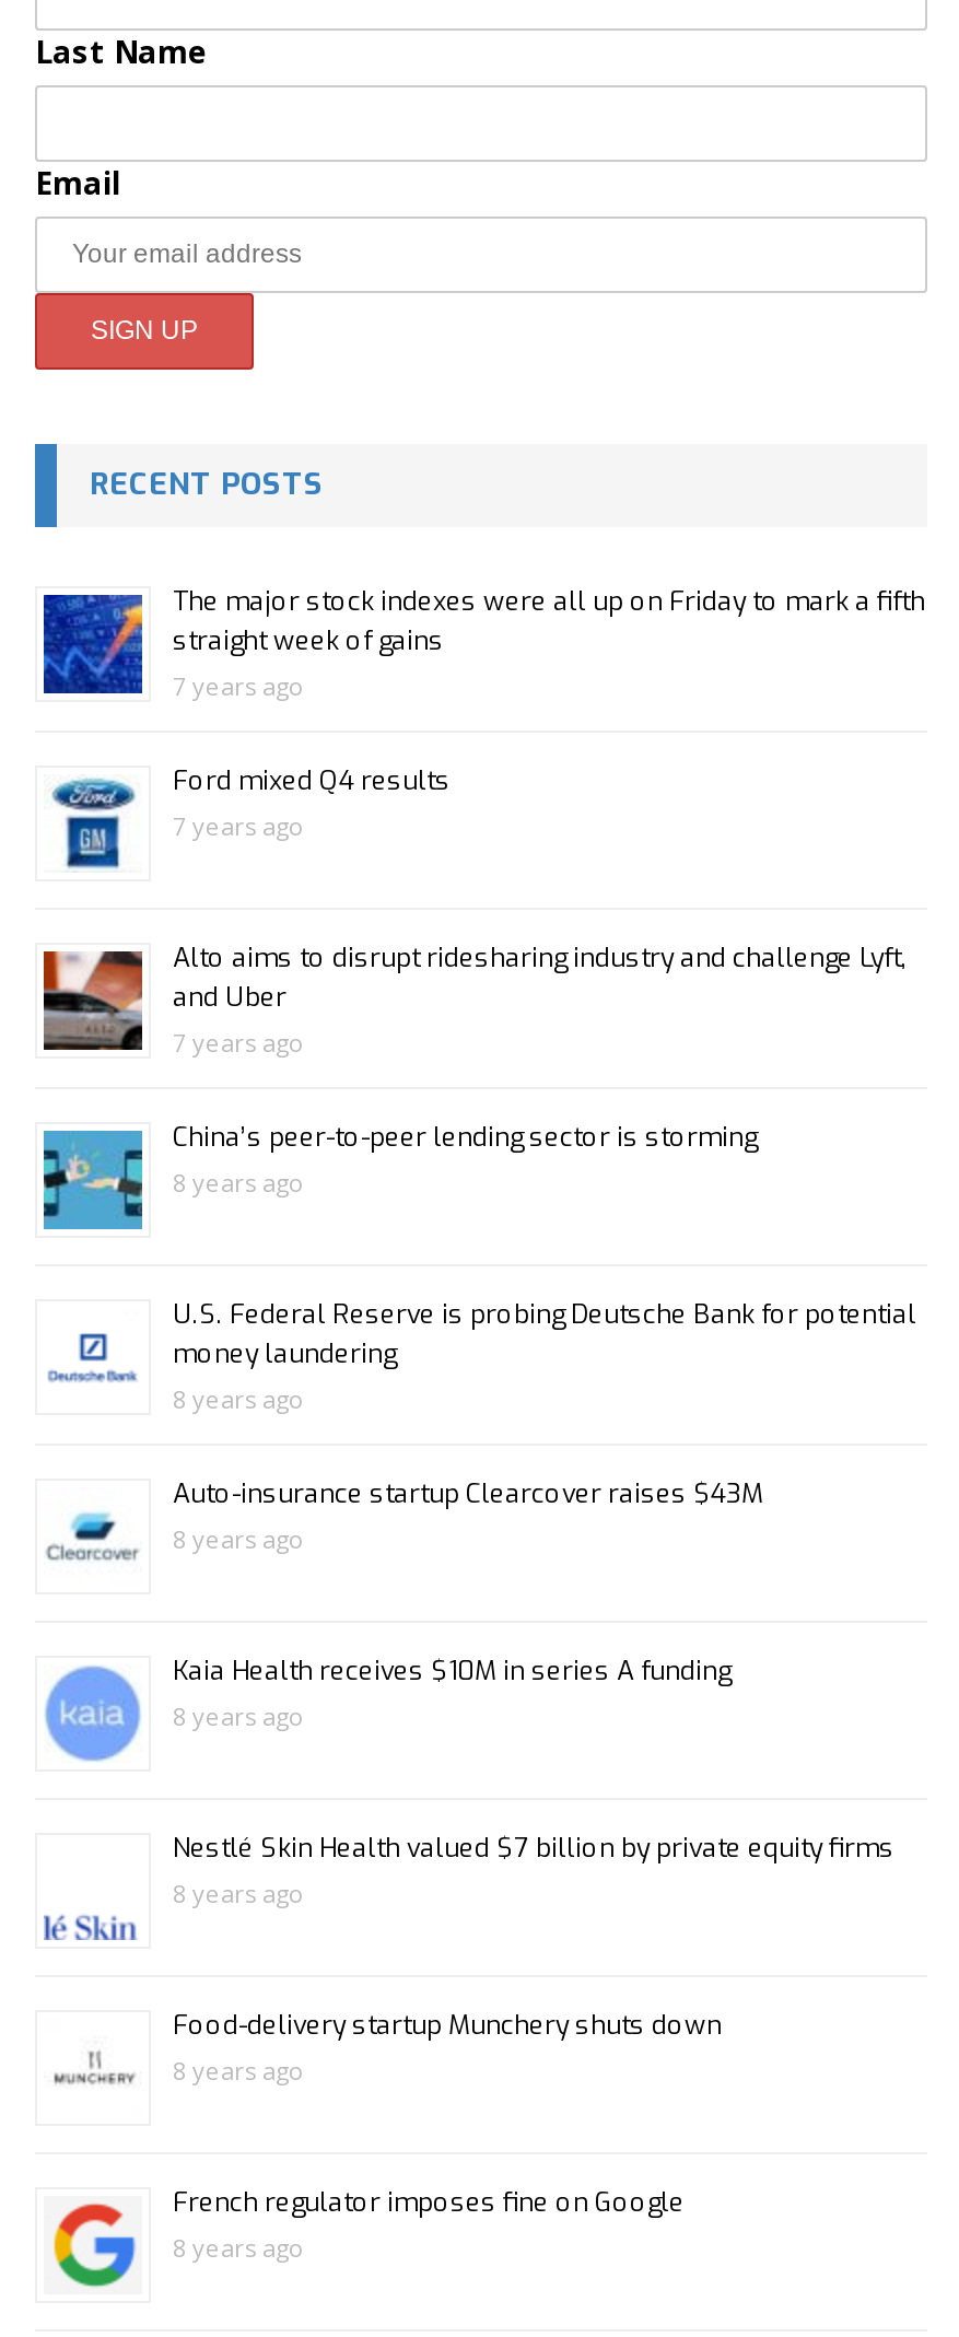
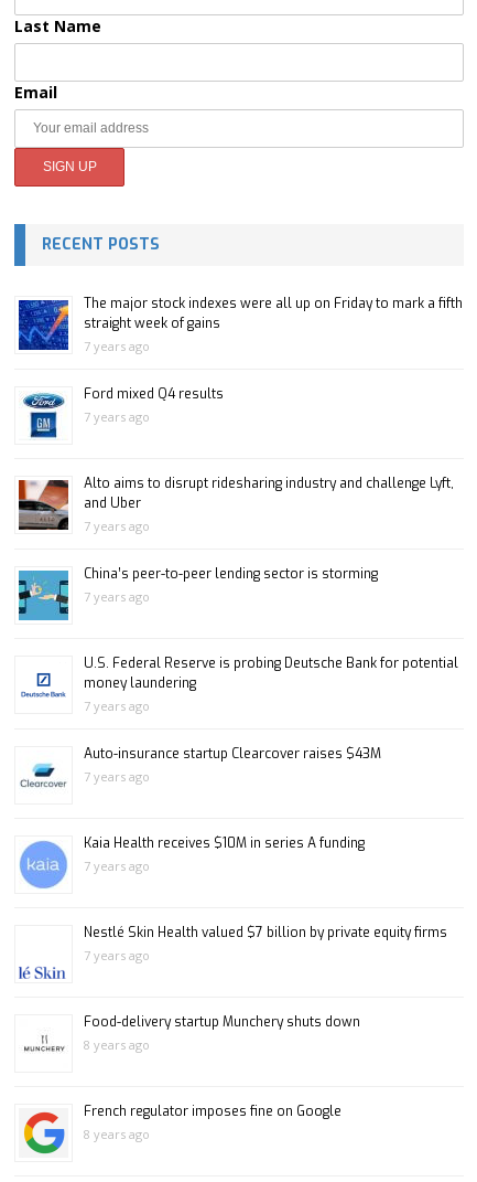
[173,1165,304,1197] 8 years ago -> [84,588,150,604] 7 years ago
[173,1381,304,1414] 8 years ago -> [84,697,150,714] 7 years ago
[173,1521,304,1554] 8 years ago -> [84,768,150,784] 7 years ago
[173,1698,304,1731] 8 years ago -> [84,857,150,874] 7 years ago
[173,1876,304,1908] 8 years ago -> [84,946,150,963] 7 years ago

